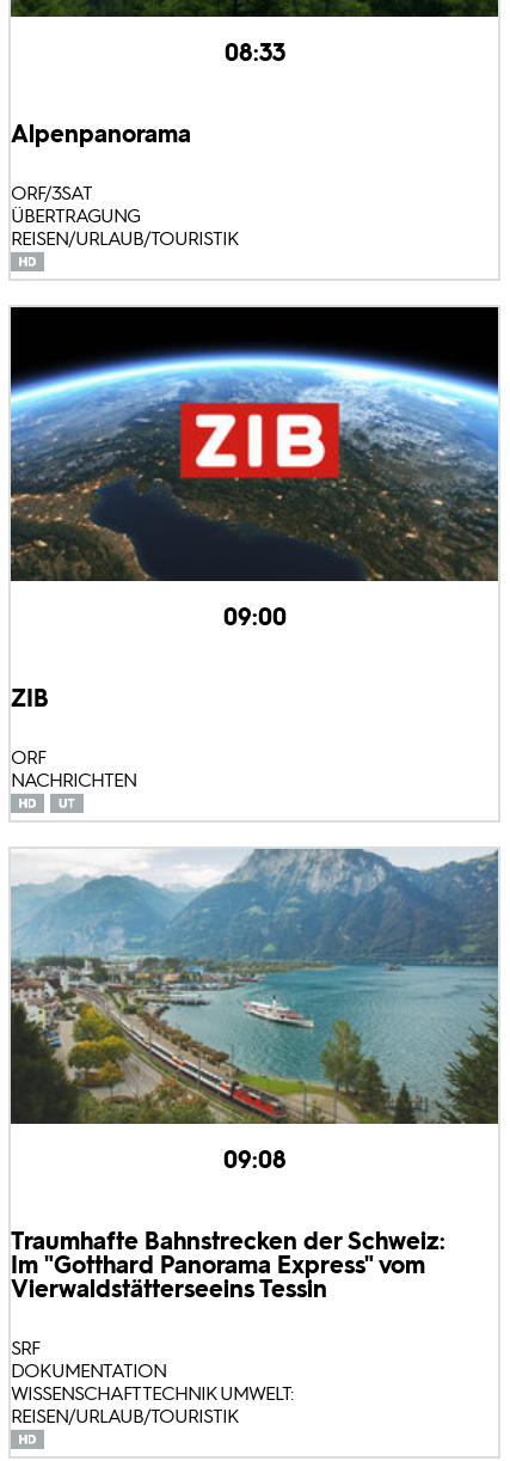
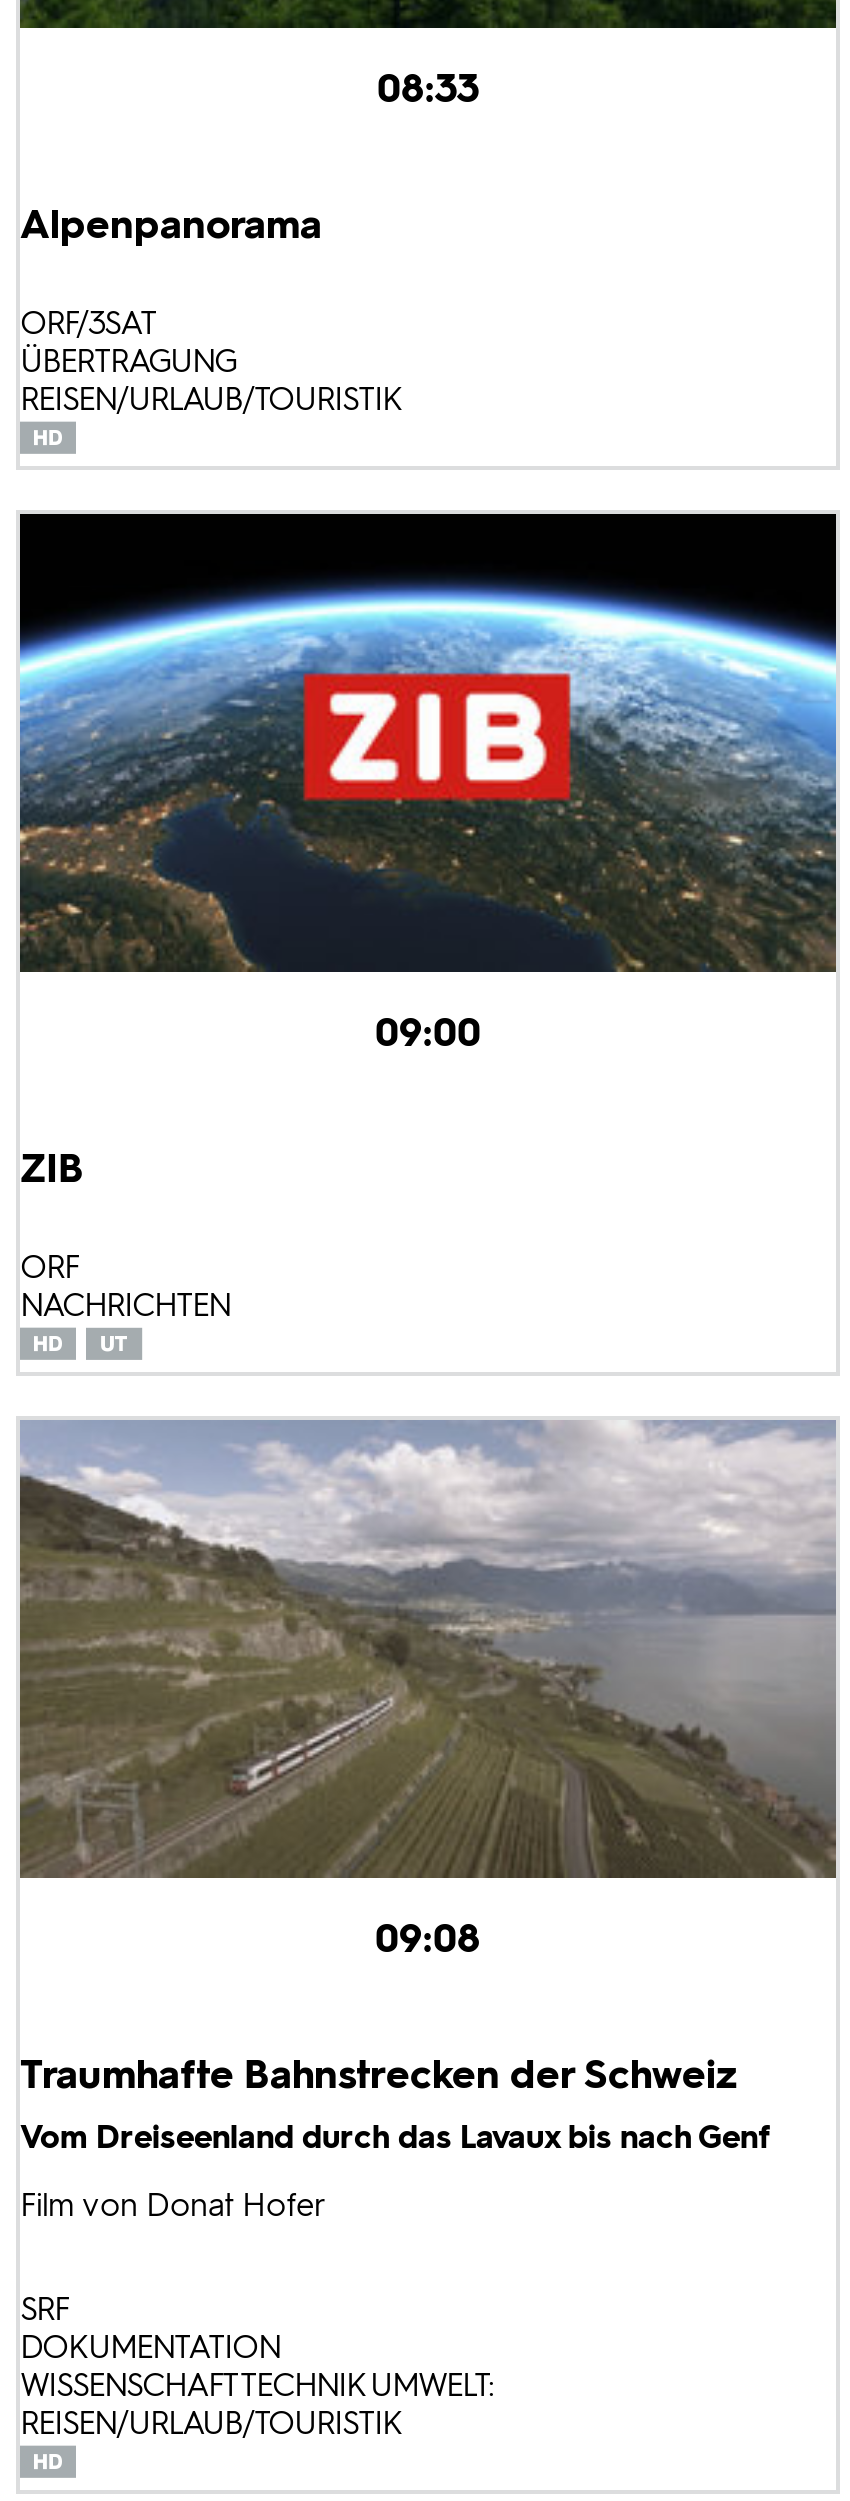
[11,848,499,1124] [image] -> [18,1418,836,1878] [image]
[11,1227,446,1303] Traumhafte Bahnstrecken der Schweiz: | Im "Gotthard Panorama Express" vom | Vierwaldstätterseeins Tessin -> [20,2051,770,2225] Traumhafte Bahnstrecken der Schweiz | Vom Dreiseenland durch das Lavaux bis nach Genf | Film von Donat Hofer

